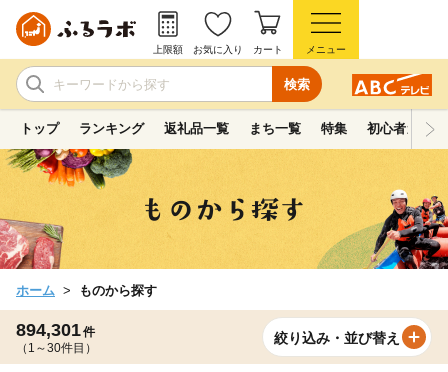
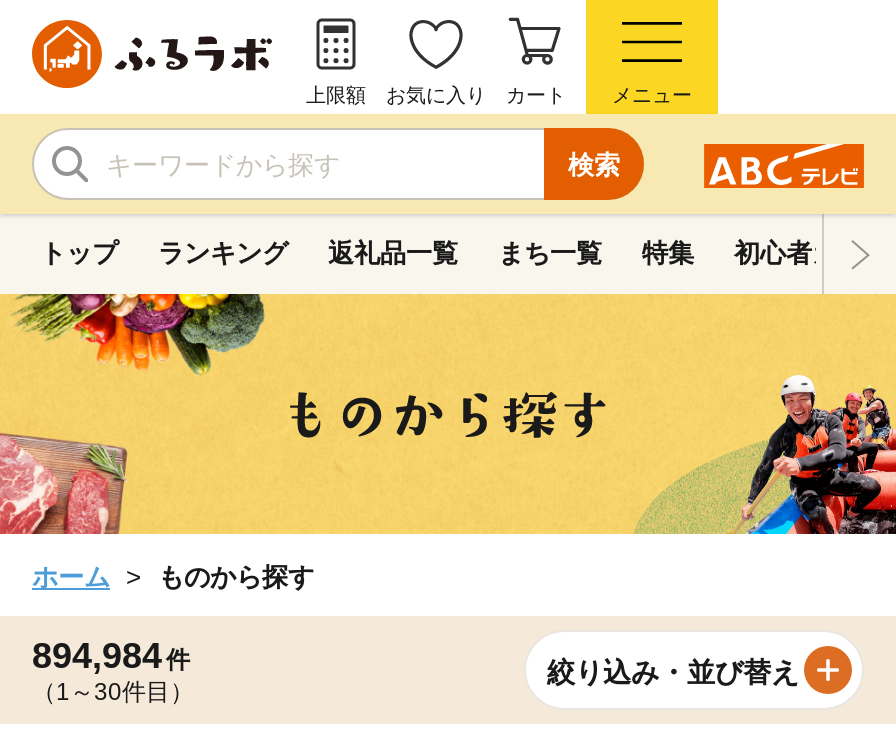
[16,320,95,340] 894,301 件 -> [32,636,190,676] 894,984 件

